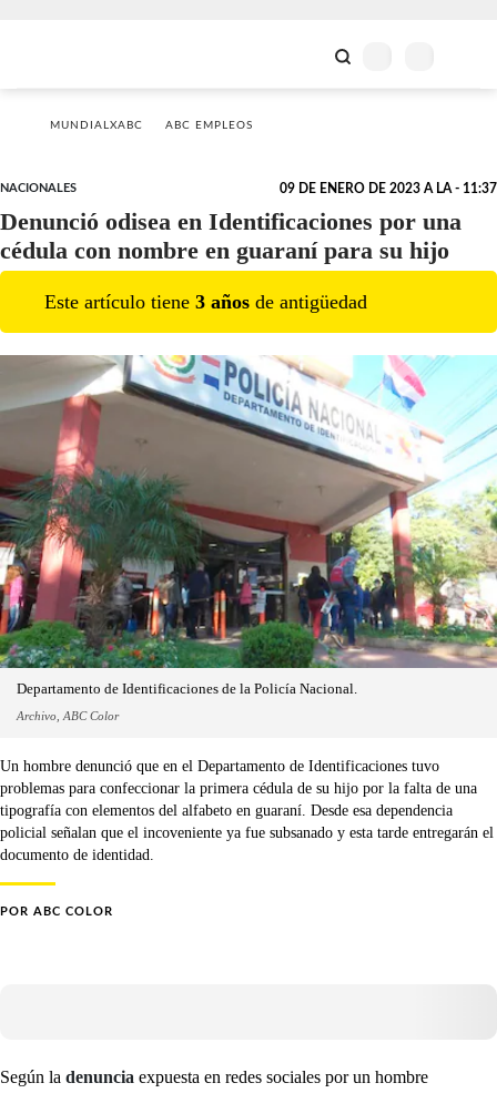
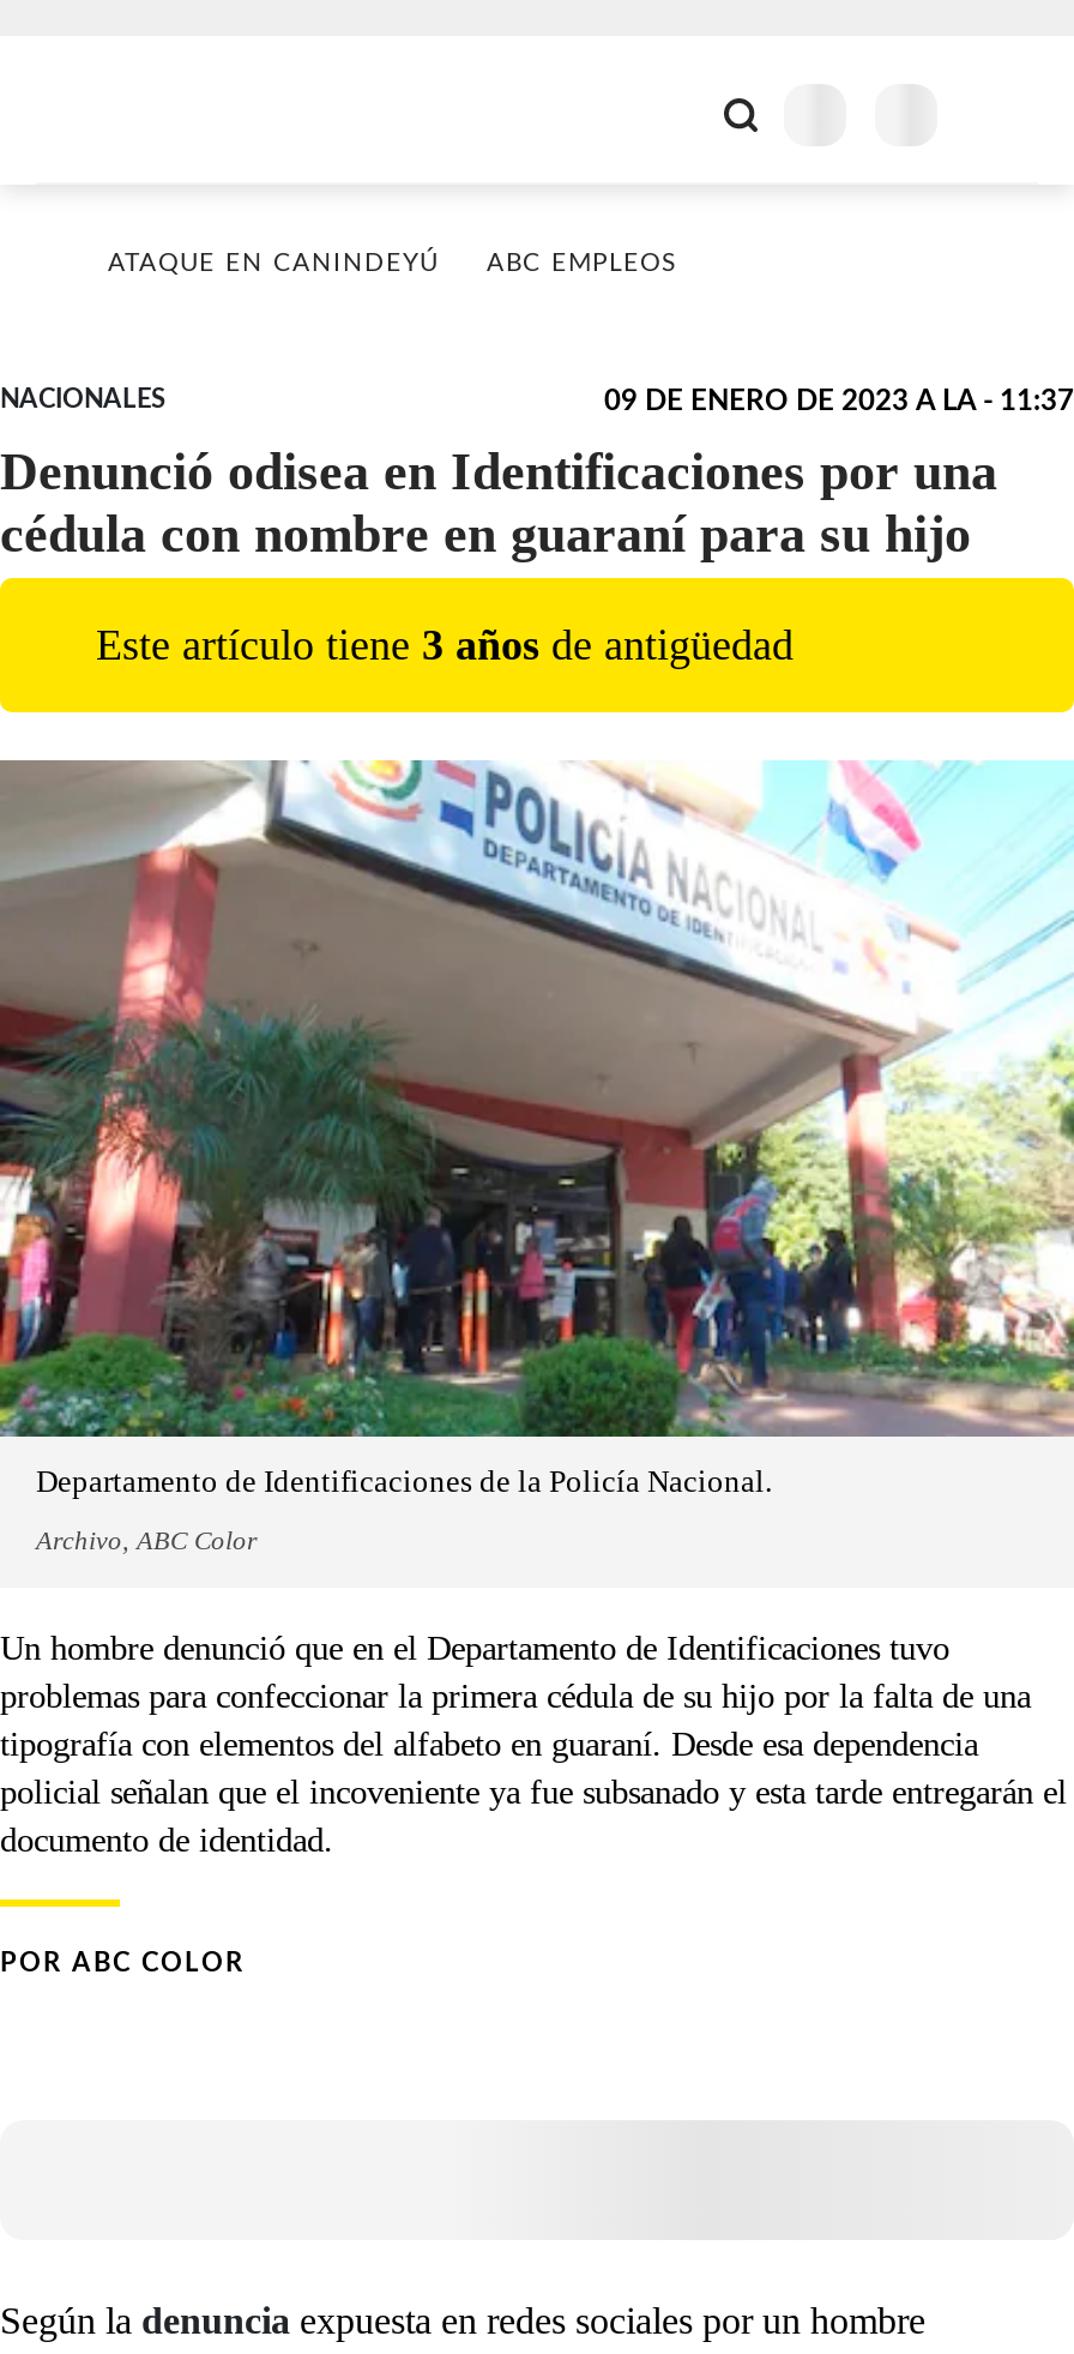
[50,120,143,131] MUNDIALXABC -> [108,252,439,276] ATAQUE EN CANINDEYÚ

